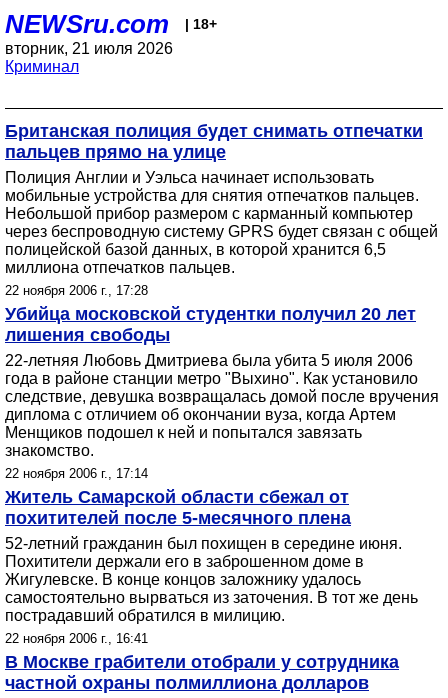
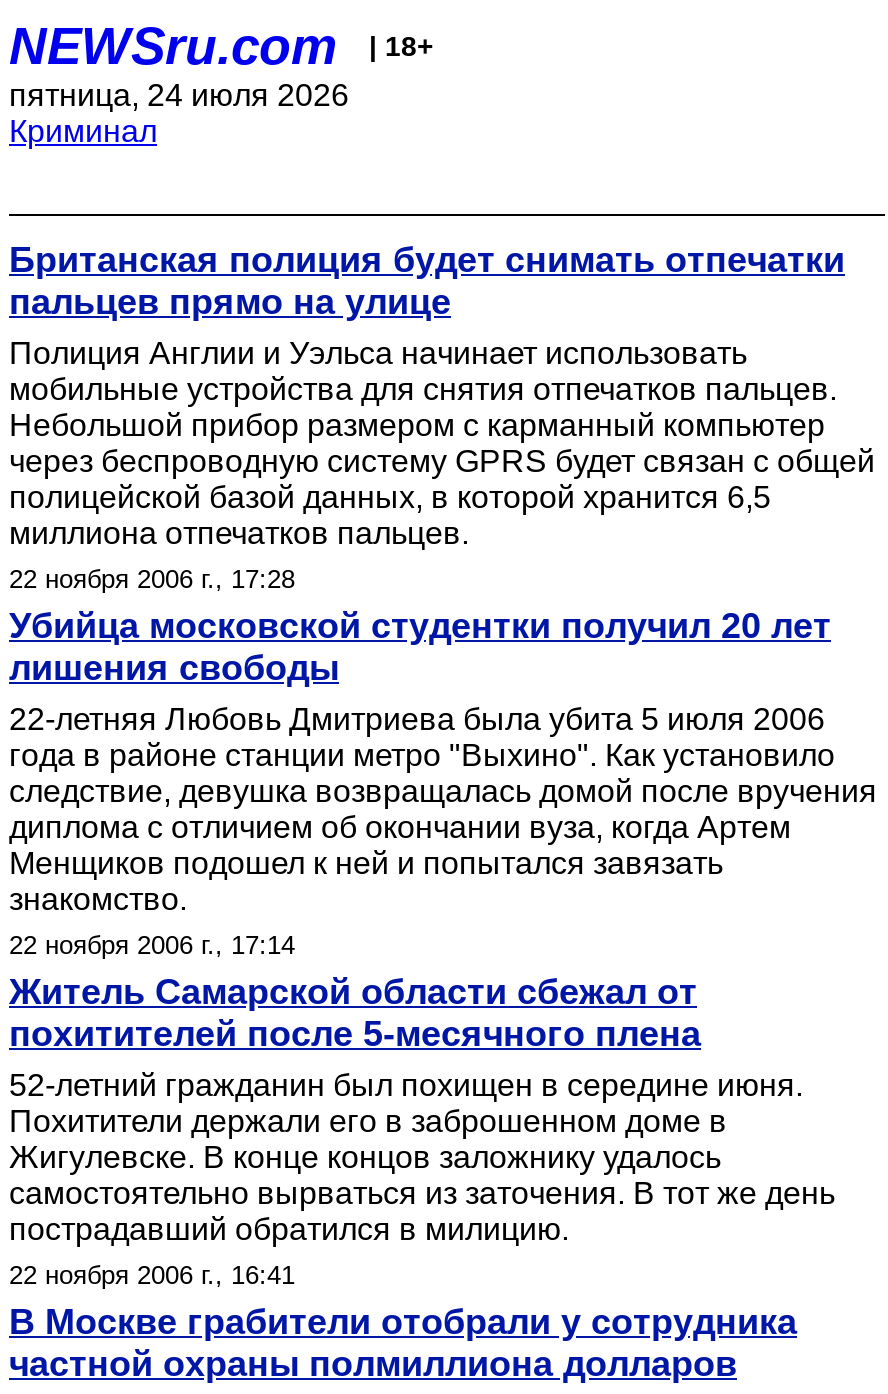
[5,40,173,57] вторник, 21 июля 2026 -> [9,78,349,112] пятница, 24 июля 2026

